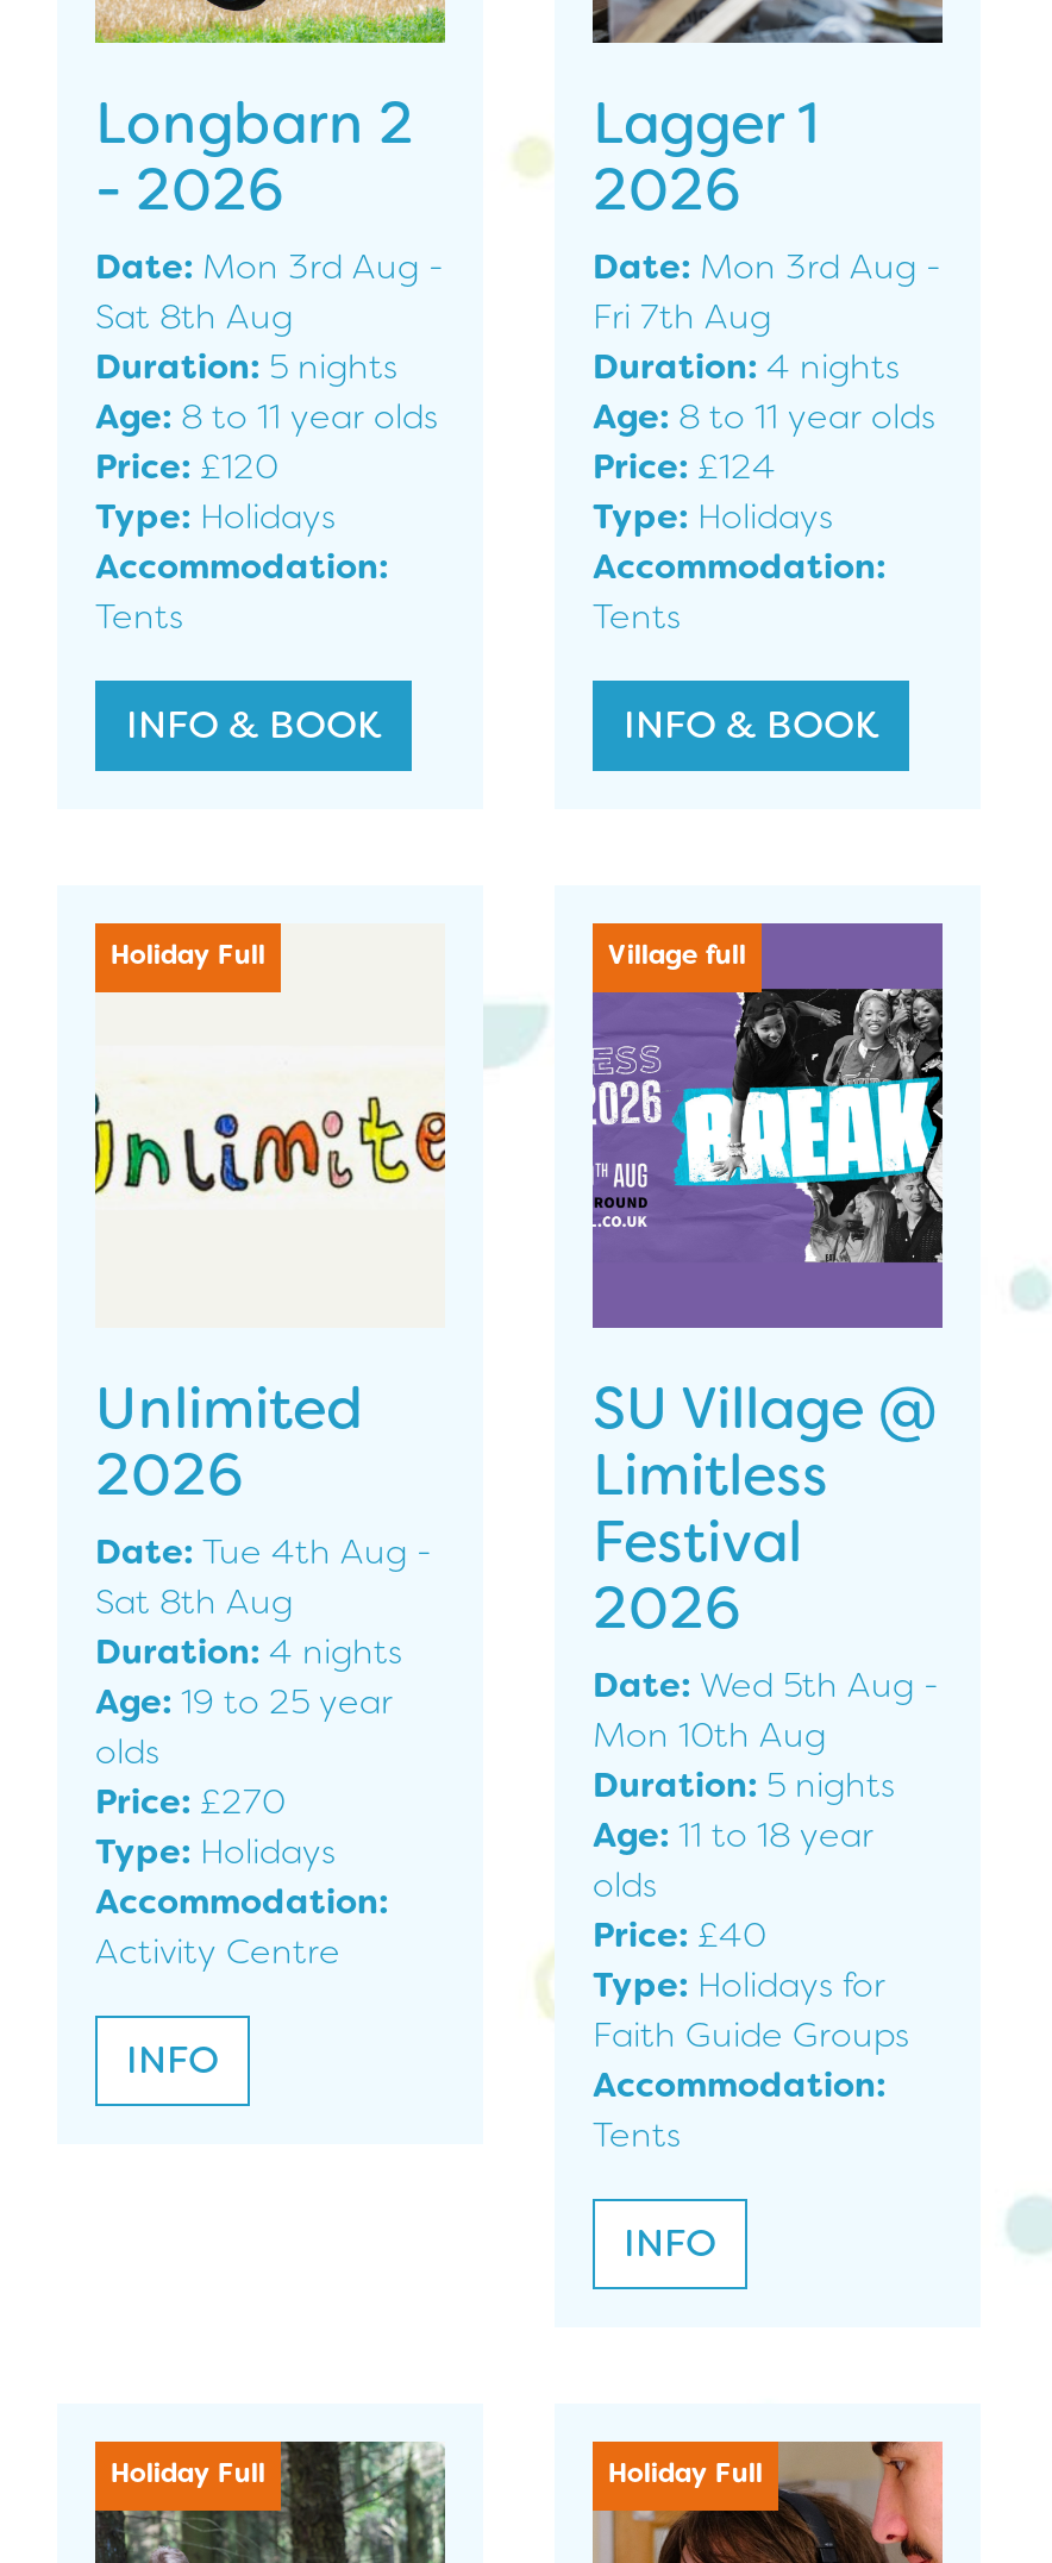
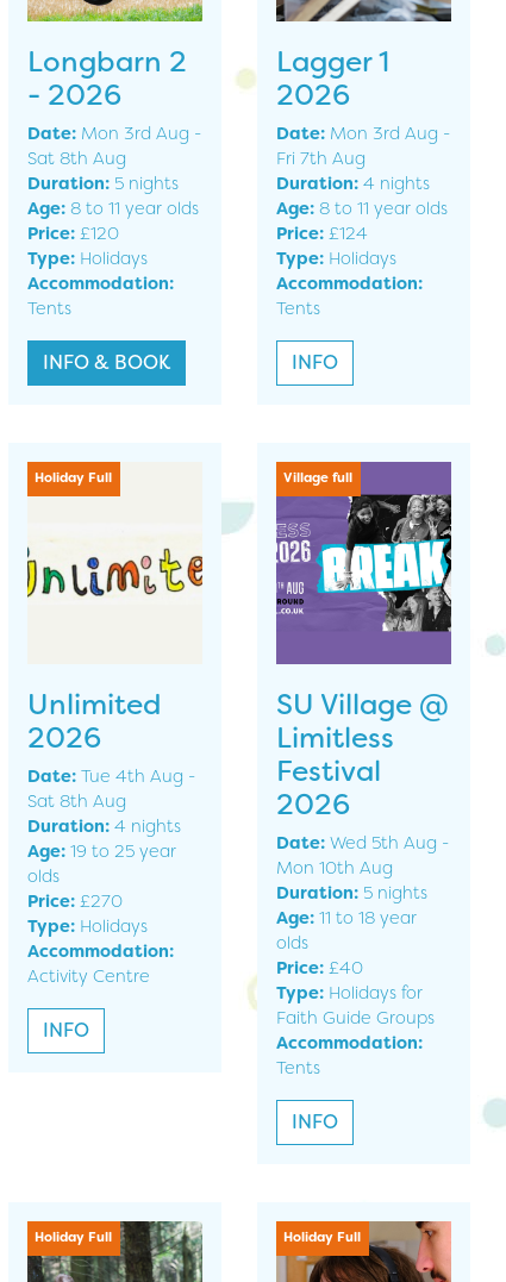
[624,700,878,750] INFO & BOOK -> [292,350,338,375] INFO

